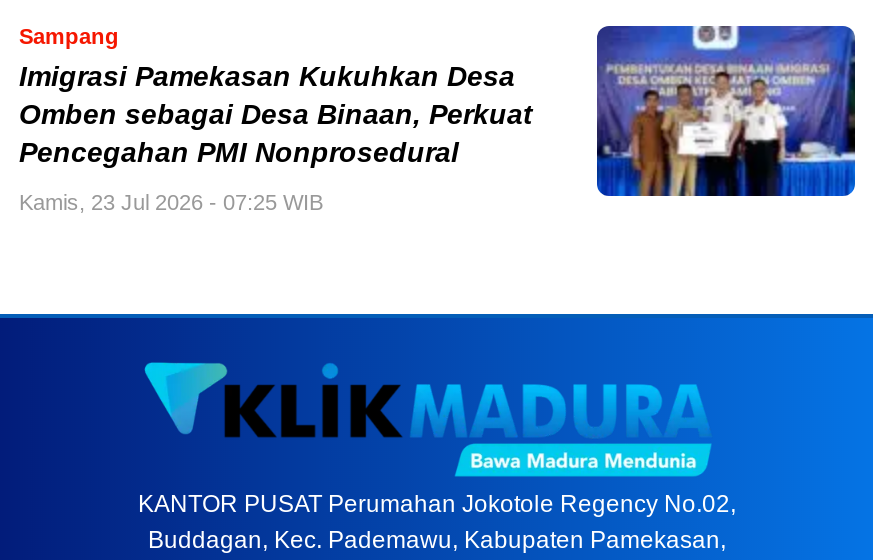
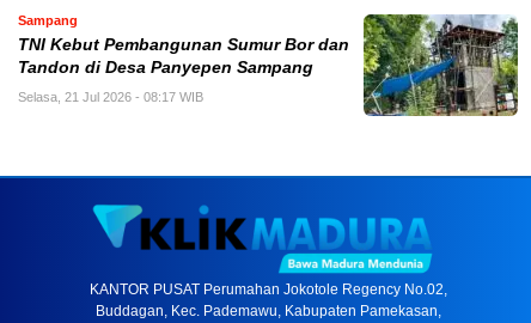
[19,24,857,198] [image] | Imigrasi Pamekasan Kukuhkan Desa | Omben sebagai Desa Binaan, Perkuat | Pencegahan PMI Nonprosedural -> [18,13,519,117] [image] | TNI Kebut Pembangunan Sumur Bor dan | Tandon di Desa Panyepen Sampang
[19,191,323,215] Kamis, 23 Jul 2026 - 07:25 WIB -> [18,90,203,105] Selasa, 21 Jul 2026 - 08:17 WIB

